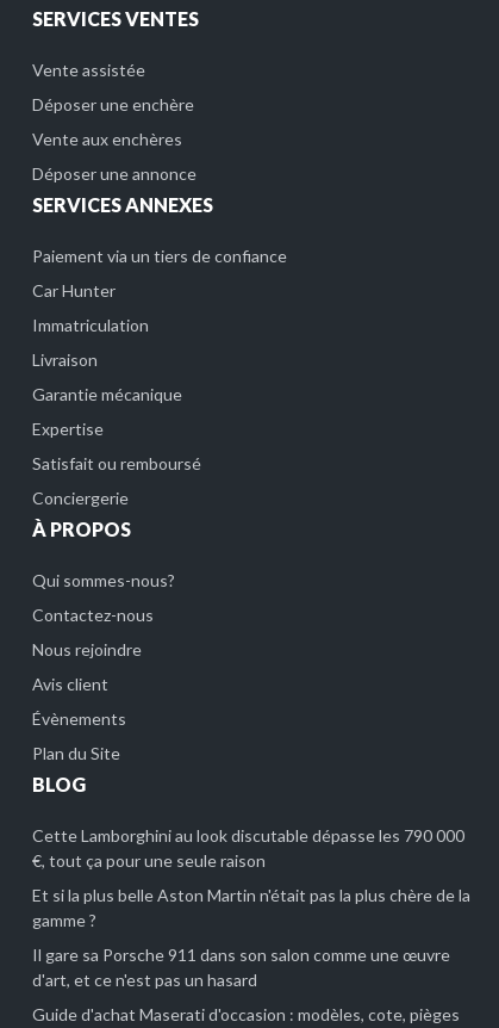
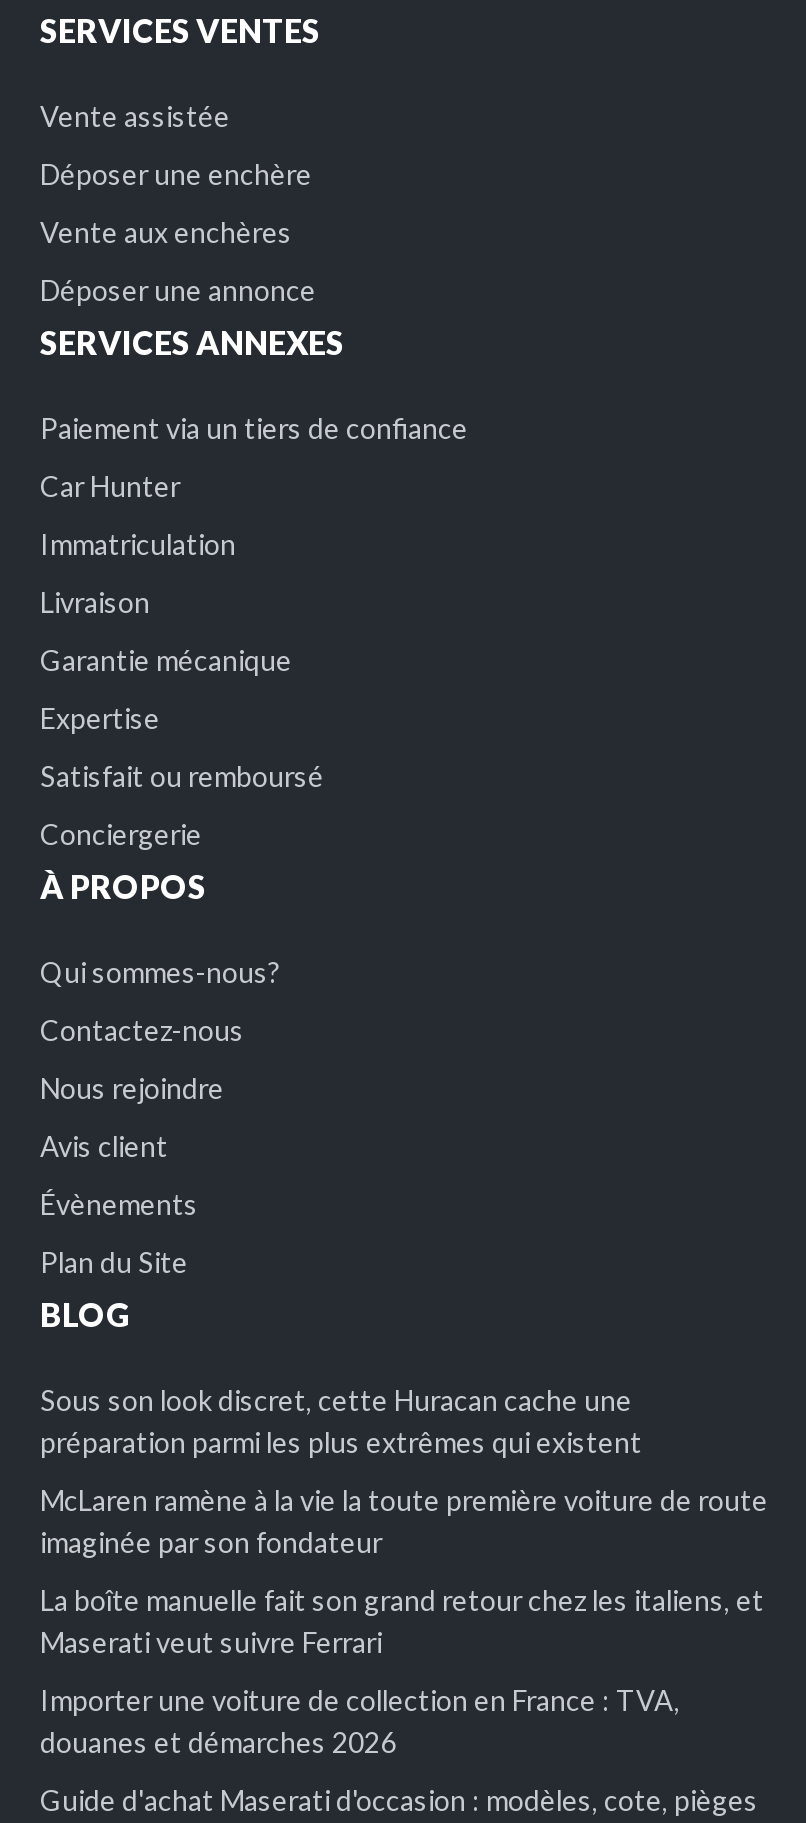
[32,825,470,990] Cette Lamborghini au look discutable dépasse les 790 000 | €, tout ça pour une seule raison | Et si la plus belle Aston Martin n'était pas la plus chère de la | gamme ? | Il gare sa Porsche 911 dans son salon comme une œuvre | d'art, et ce n'est pas un hasard -> [40,1383,768,1759] Sous son look discret, cette Huracan cache une | préparation parmi les plus extrêmes qui existent | McLaren ramène à la vie la toute première voiture de route | imaginée par son fondateur | La boîte manuelle fait son grand retour chez les italiens, et | Maserati veut suivre Ferrari | Importer une voiture de collection en France : TVA, | douanes et démarches 2026

